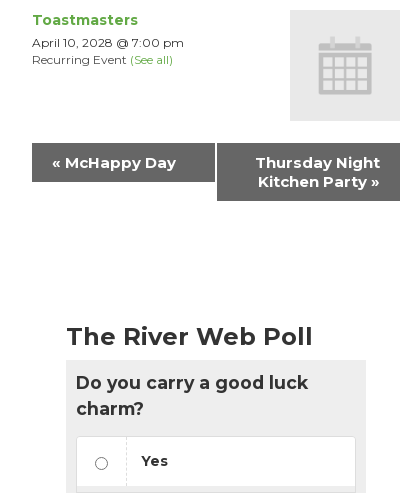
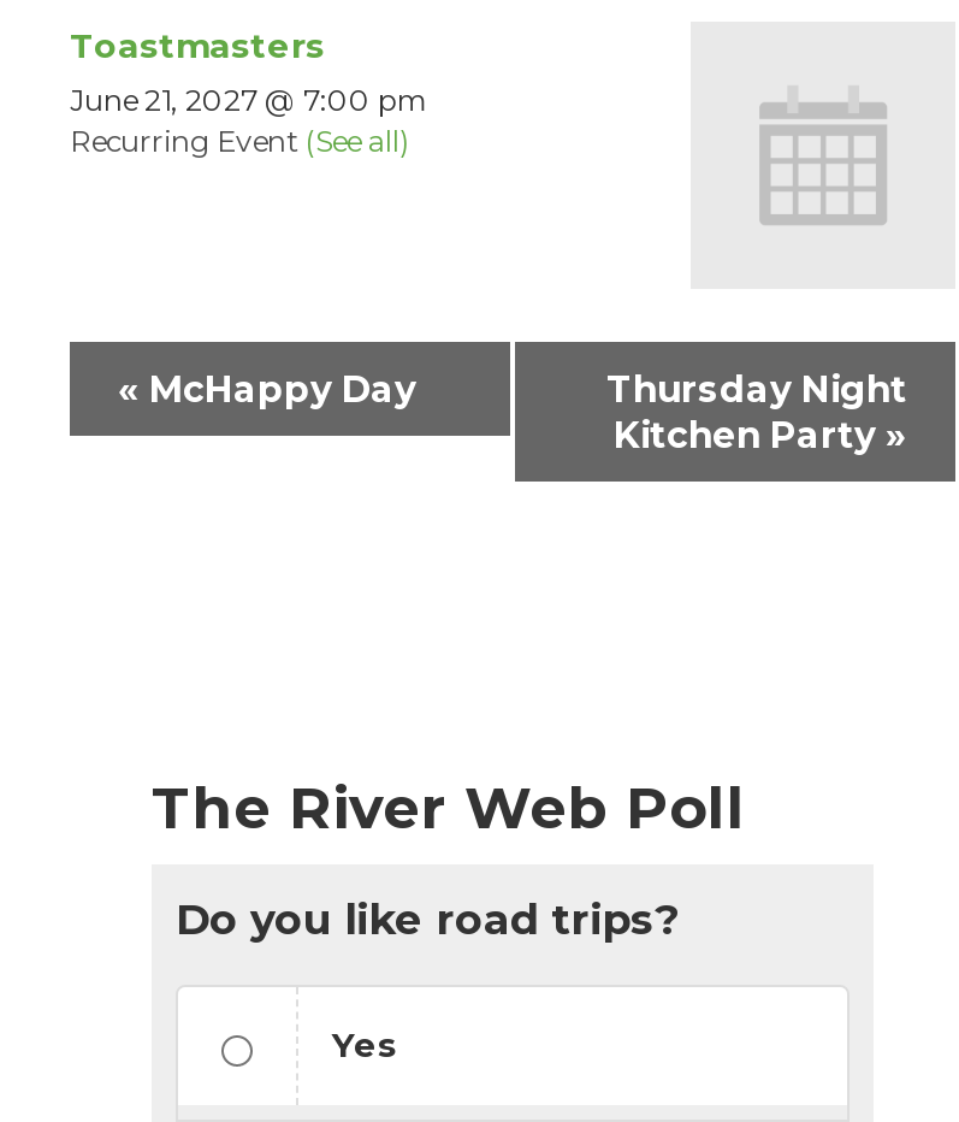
[32,35,184,50] April 10, 2028 @ 7:00 pm -> [70,83,428,119] June 21, 2027 @ 7:00 pm
[76,372,308,419] Do you carry a good luck | charm? -> [176,893,679,943] Do you like road trips?

